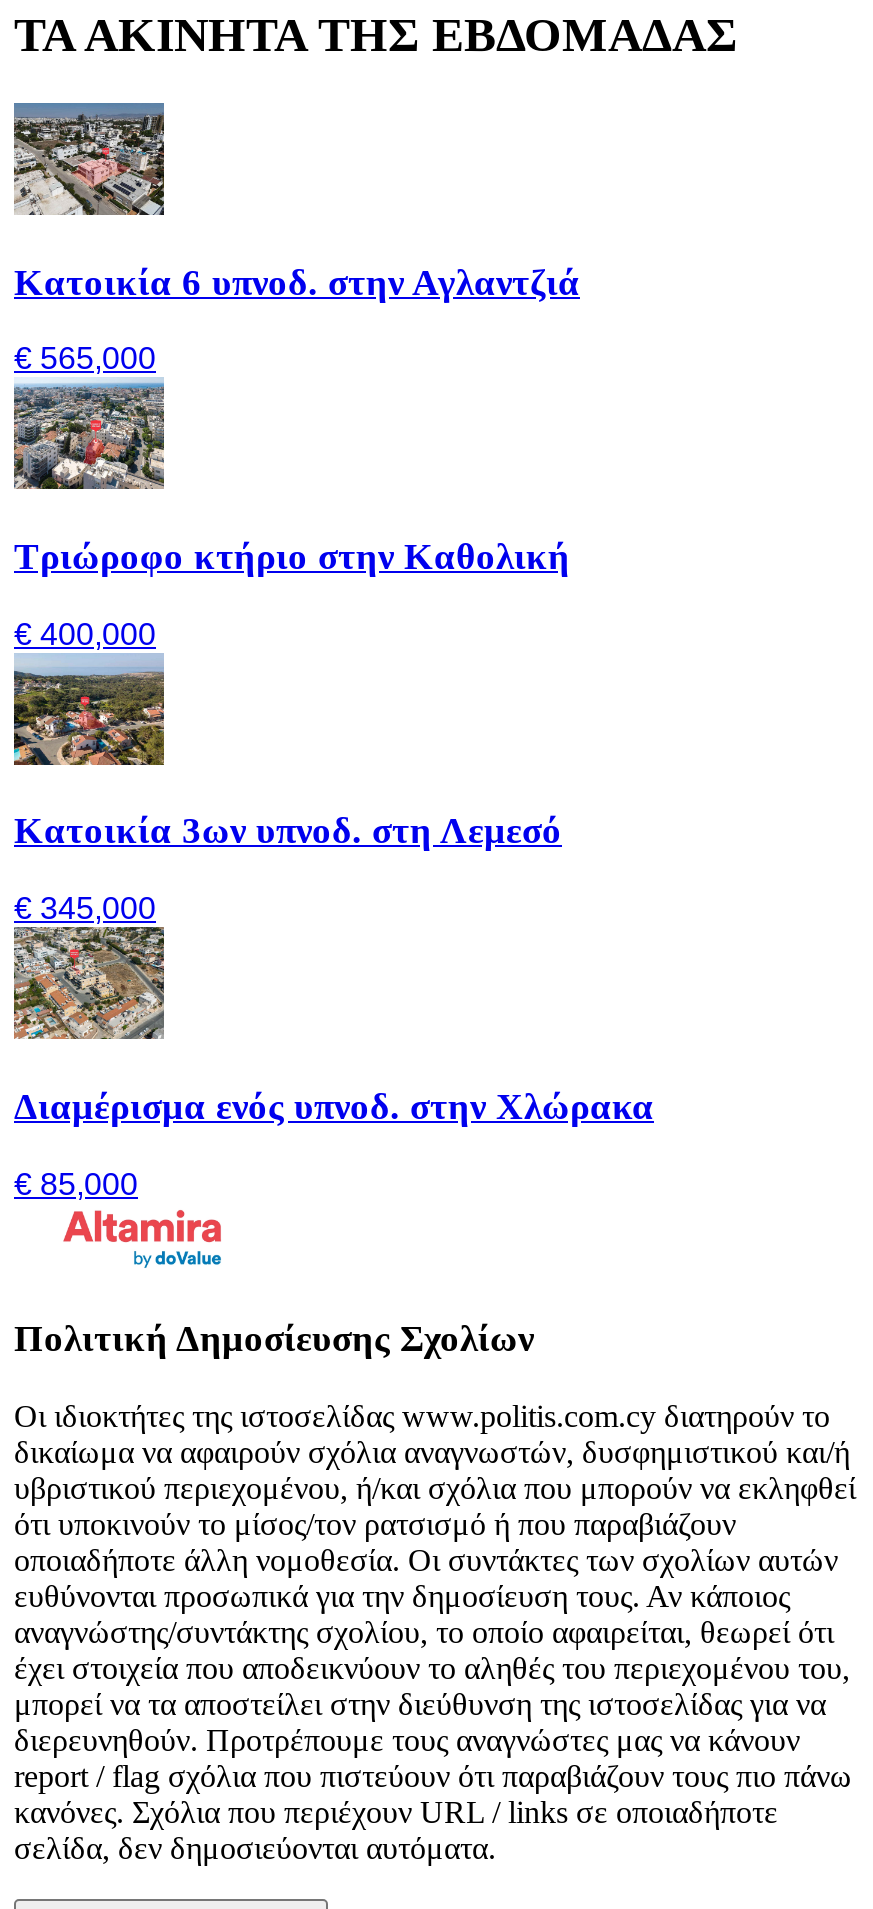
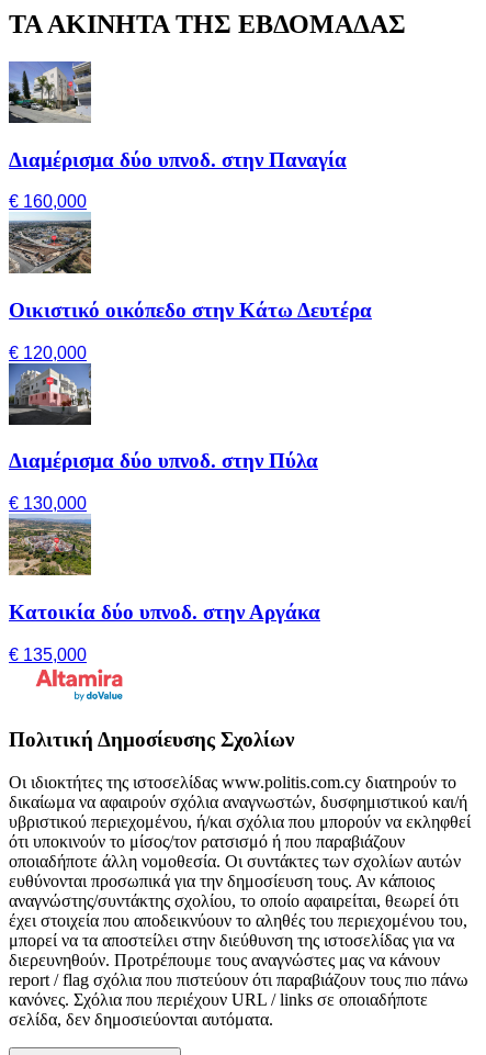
[12,103,580,302] [image] | Κατοικία 6 υπνοδ. στην Αγλαντζιά -> [8,61,347,171] [image] | Διαμέρισμα δύο υπνοδ. στην Παναγία
[14,342,156,376] € 565,000 -> [9,192,87,211] € 160,000
[12,391,570,577] [image] | Τριώροφο κτήριο στην Καθολική -> [9,220,372,322] [image] | Οικιστικό οικόπεδο στην Κάτω Δευτέρα
[14,617,156,651] € 400,000 -> [9,343,87,362] € 120,000
[12,665,562,852] [image] | Κατοικία 3ων υπνοδ. στη Λεμεσό -> [8,370,318,473] [image] | Διαμέρισμα δύο υπνοδ. στην Πύλα
[14,891,156,925] € 345,000 -> [9,494,87,513] € 130,000
[14,941,654,1127] [image] | Διαμέρισμα ενός υπνοδ. στην Χλώρακα -> [9,521,320,623] [image] | Κατοικία δύο υπνοδ. στην Αργάκα
[14,1166,138,1200] € 85,000 -> [9,645,87,664] € 135,000

